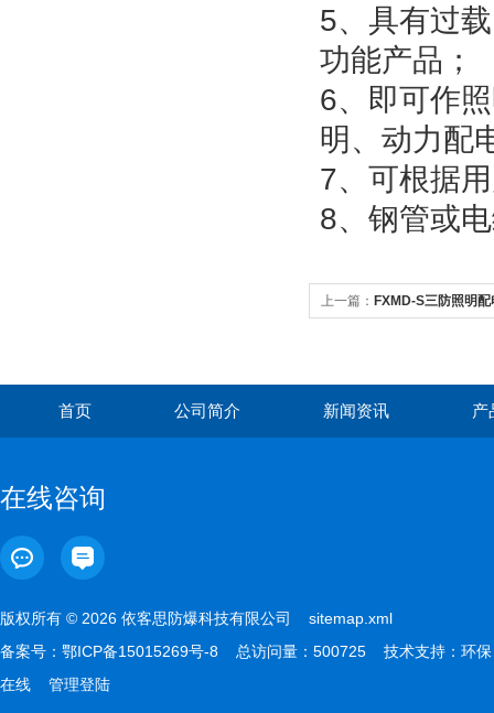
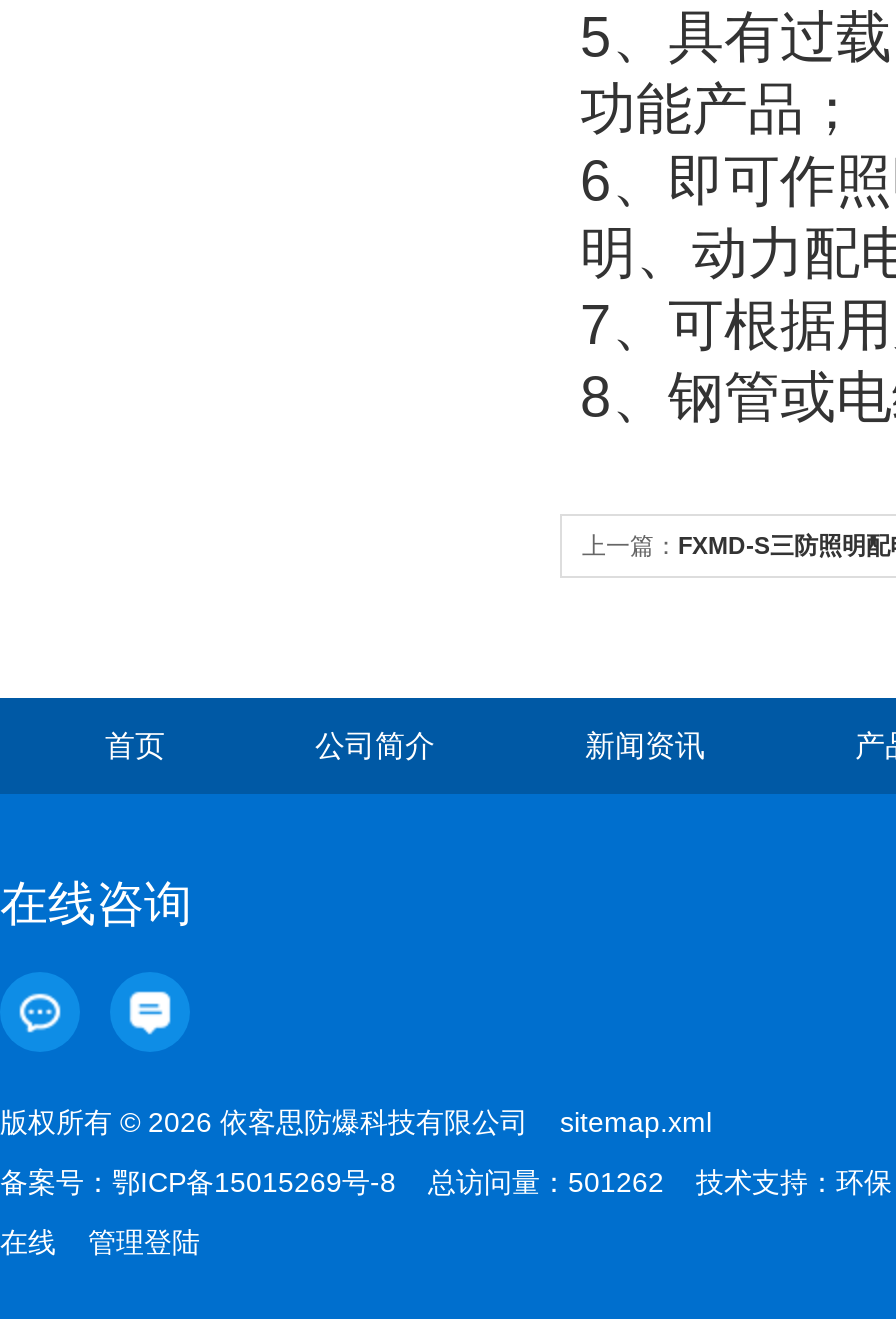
[0,642,492,660] 备案号：鄂ICP备15015269号-8总访问量：500725 技术支持：环保 -> [0,1166,892,1198] 备案号：鄂ICP备15015269号-8总访问量：501262 技术支持：环保

